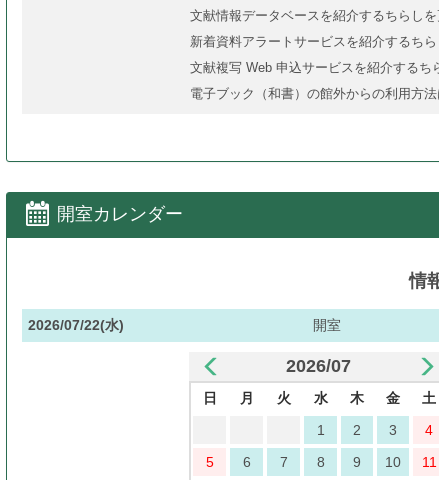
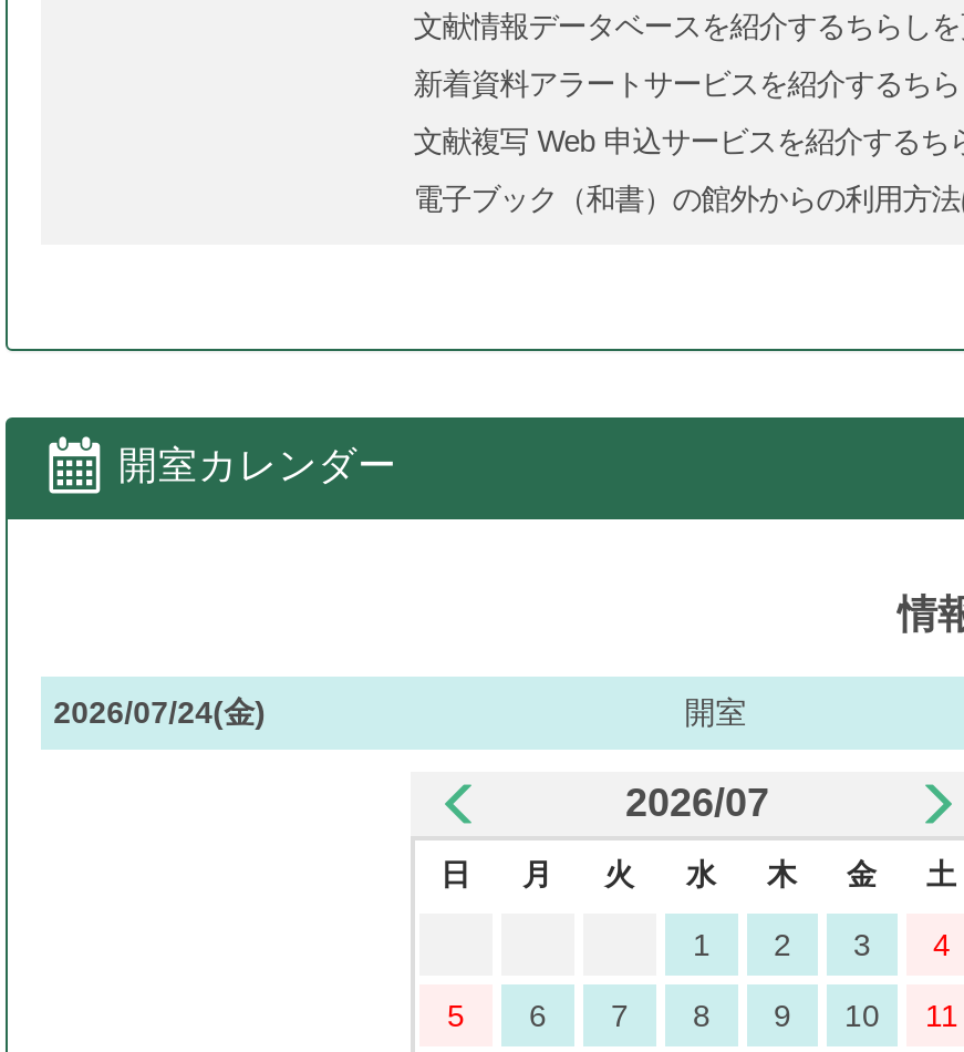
[28,317,124,333] 2026/07/22(水) -> [53,694,266,730] 2026/07/24(金)

